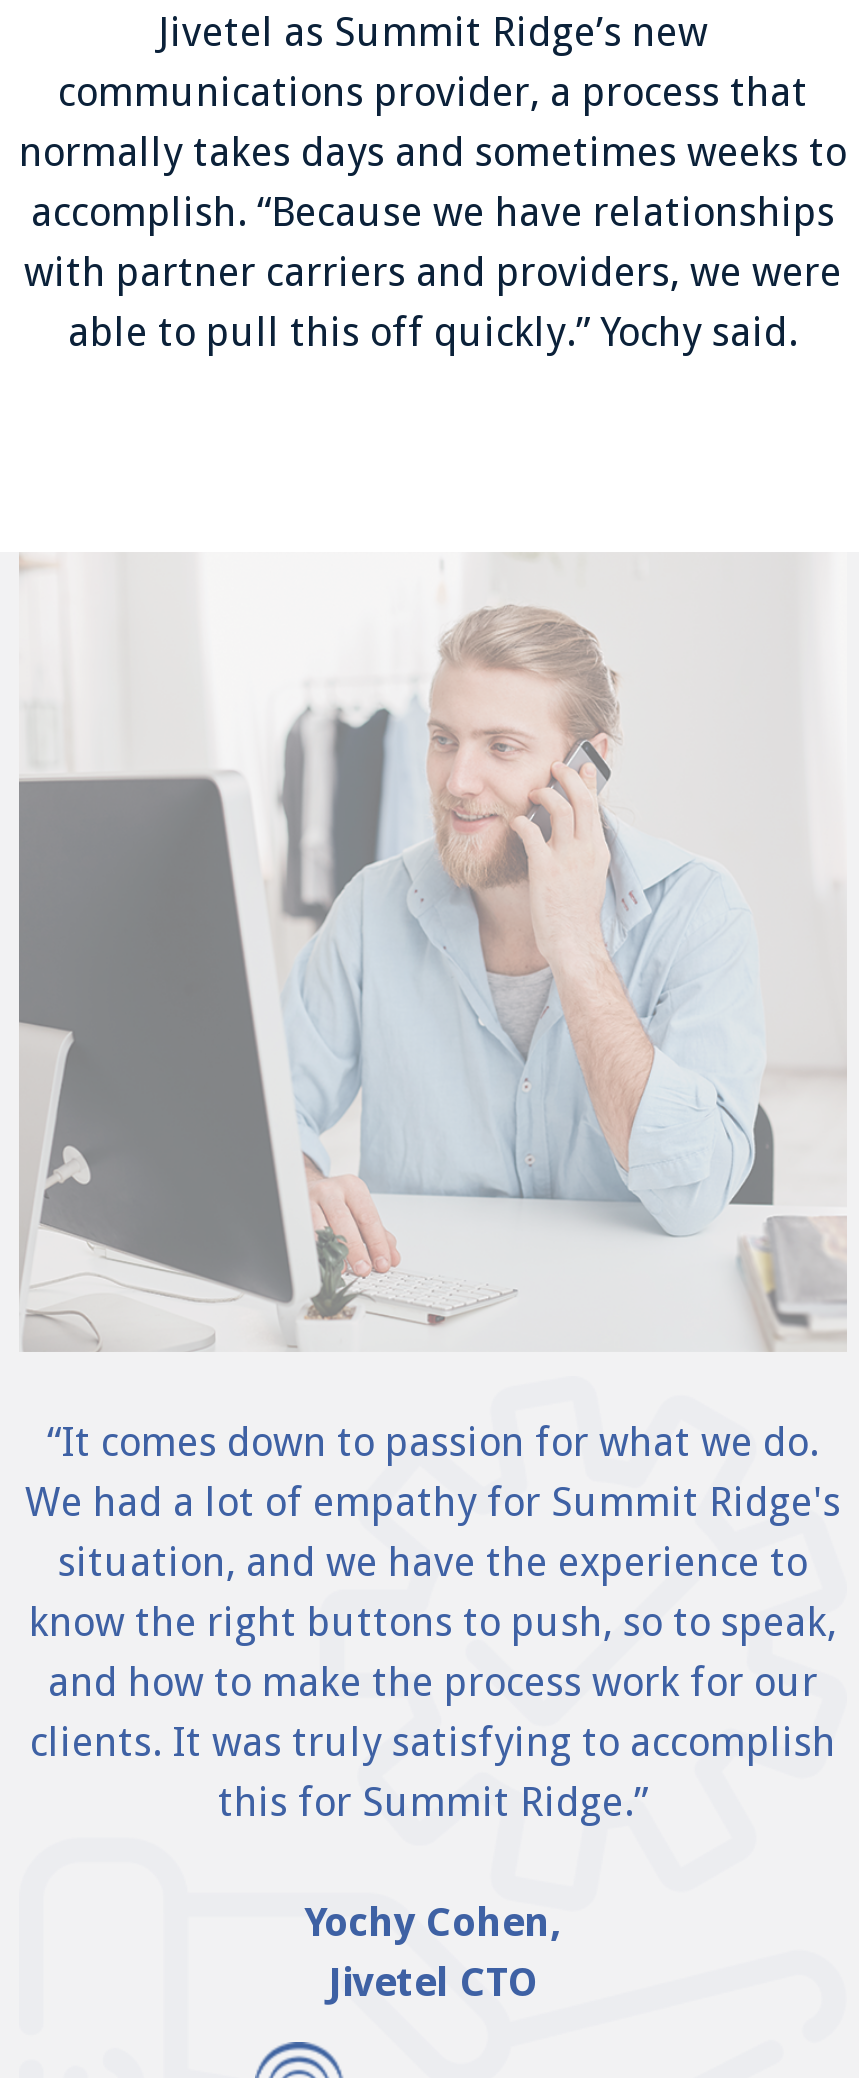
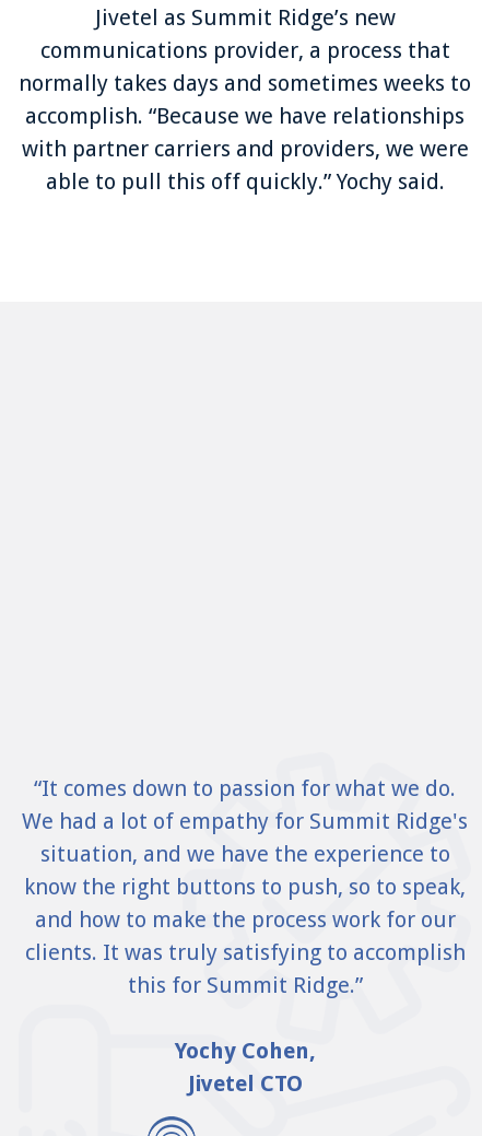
[17,552,847,1354] [image] -> none

